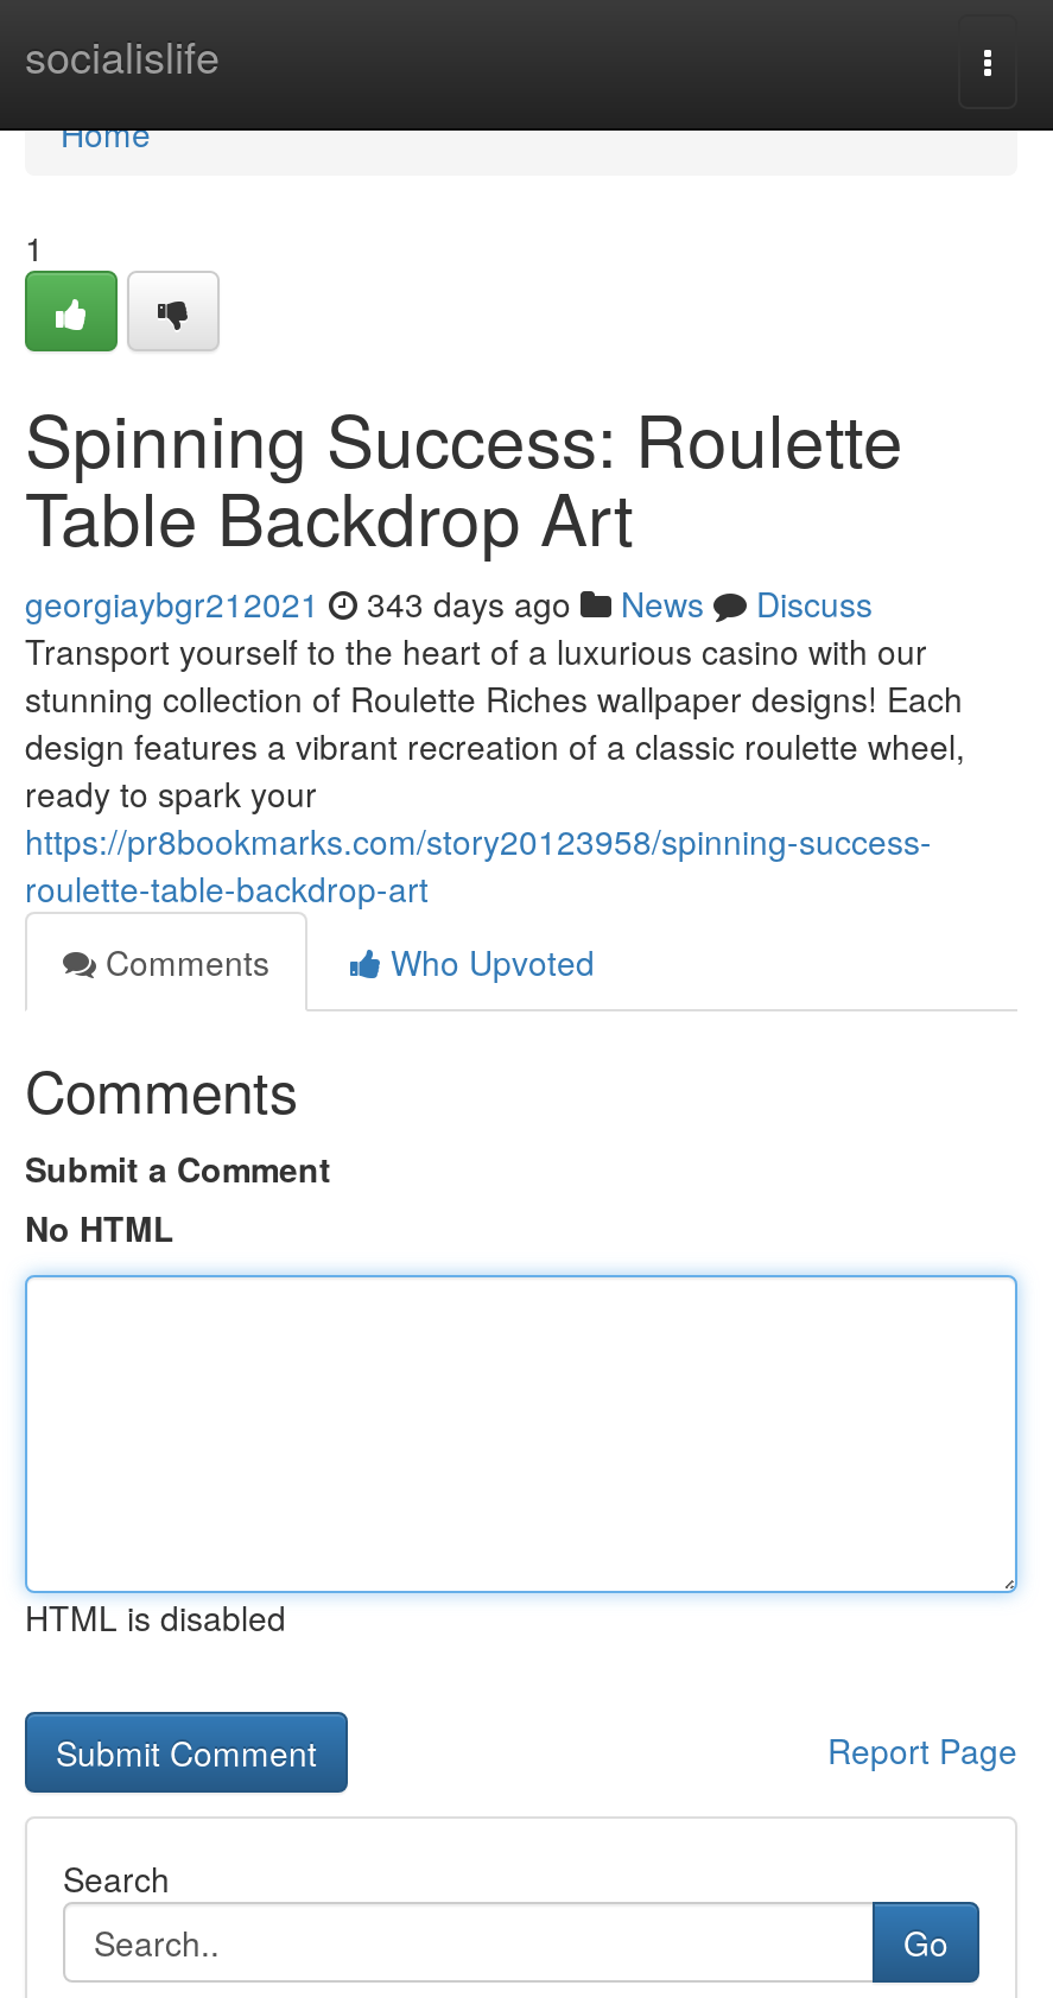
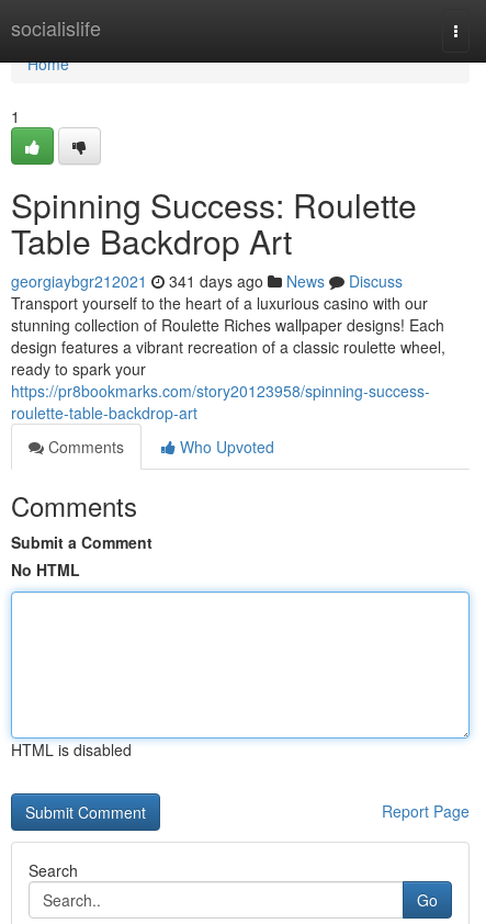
[25,579,873,627] georgiaybgr212021 343 days ago News Discuss -> [11,270,403,292] georgiaybgr212021 341 days ago News Discuss

